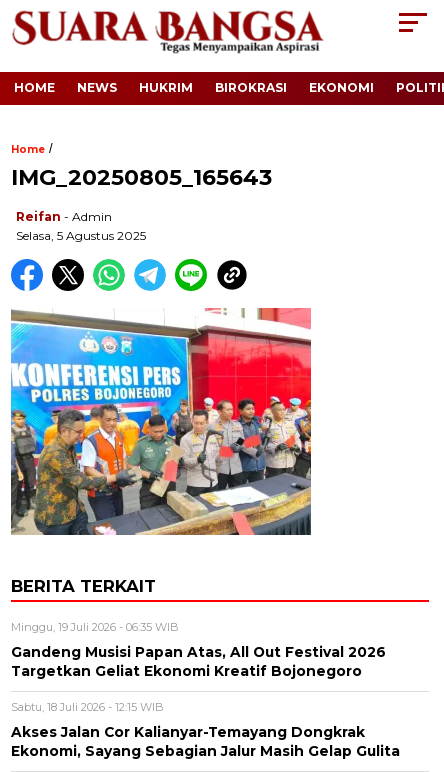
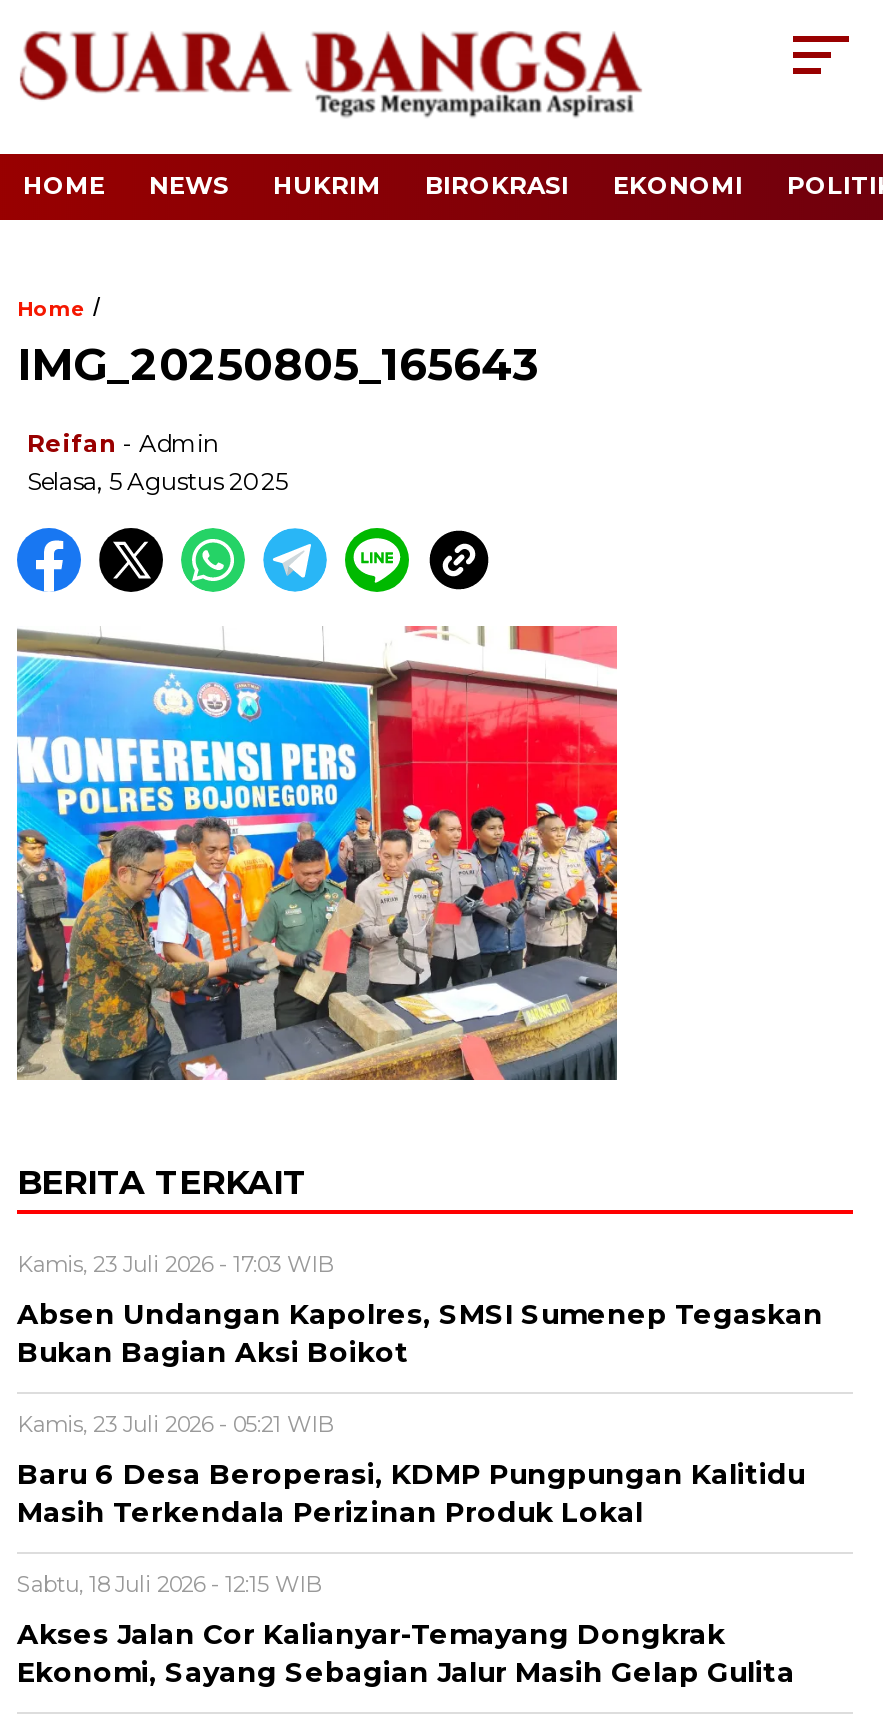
[11,620,386,679] Minggu, 19 Juli 2026 - 06:35 WIB | Gandeng Musisi Papan Atas, All Out Festival 2026 | Targetkan Geliat Ekonomi Kreatif Bojonegoro -> [17,1251,823,1529] Kamis, 23 Juli 2026 - 17:03 WIB | Absen Undangan Kapolres, SMSI Sumenep Tegaskan | Bukan Bagian Aksi Boikot | Kamis, 23 Juli 2026 - 05:21 WIB | Baru 6 Desa Beroperasi, KDMP Pungpungan Kalitidu | Masih Terkendala Perizinan Produk Lokal

